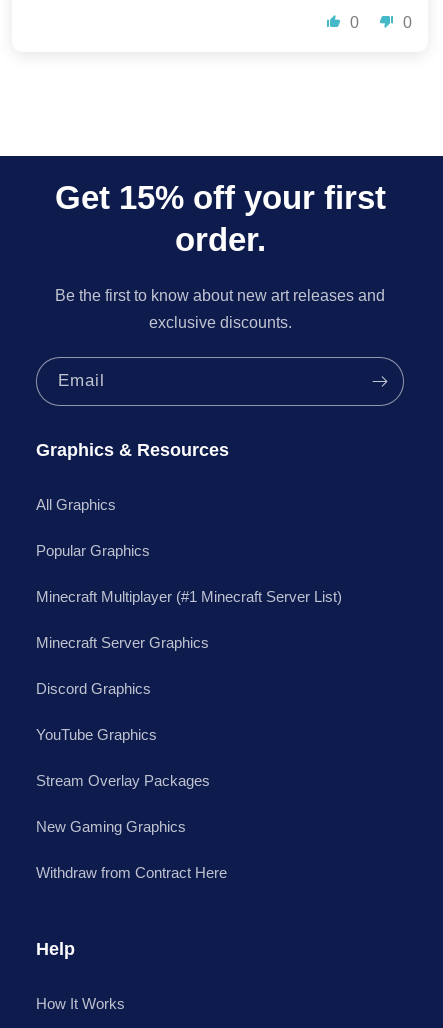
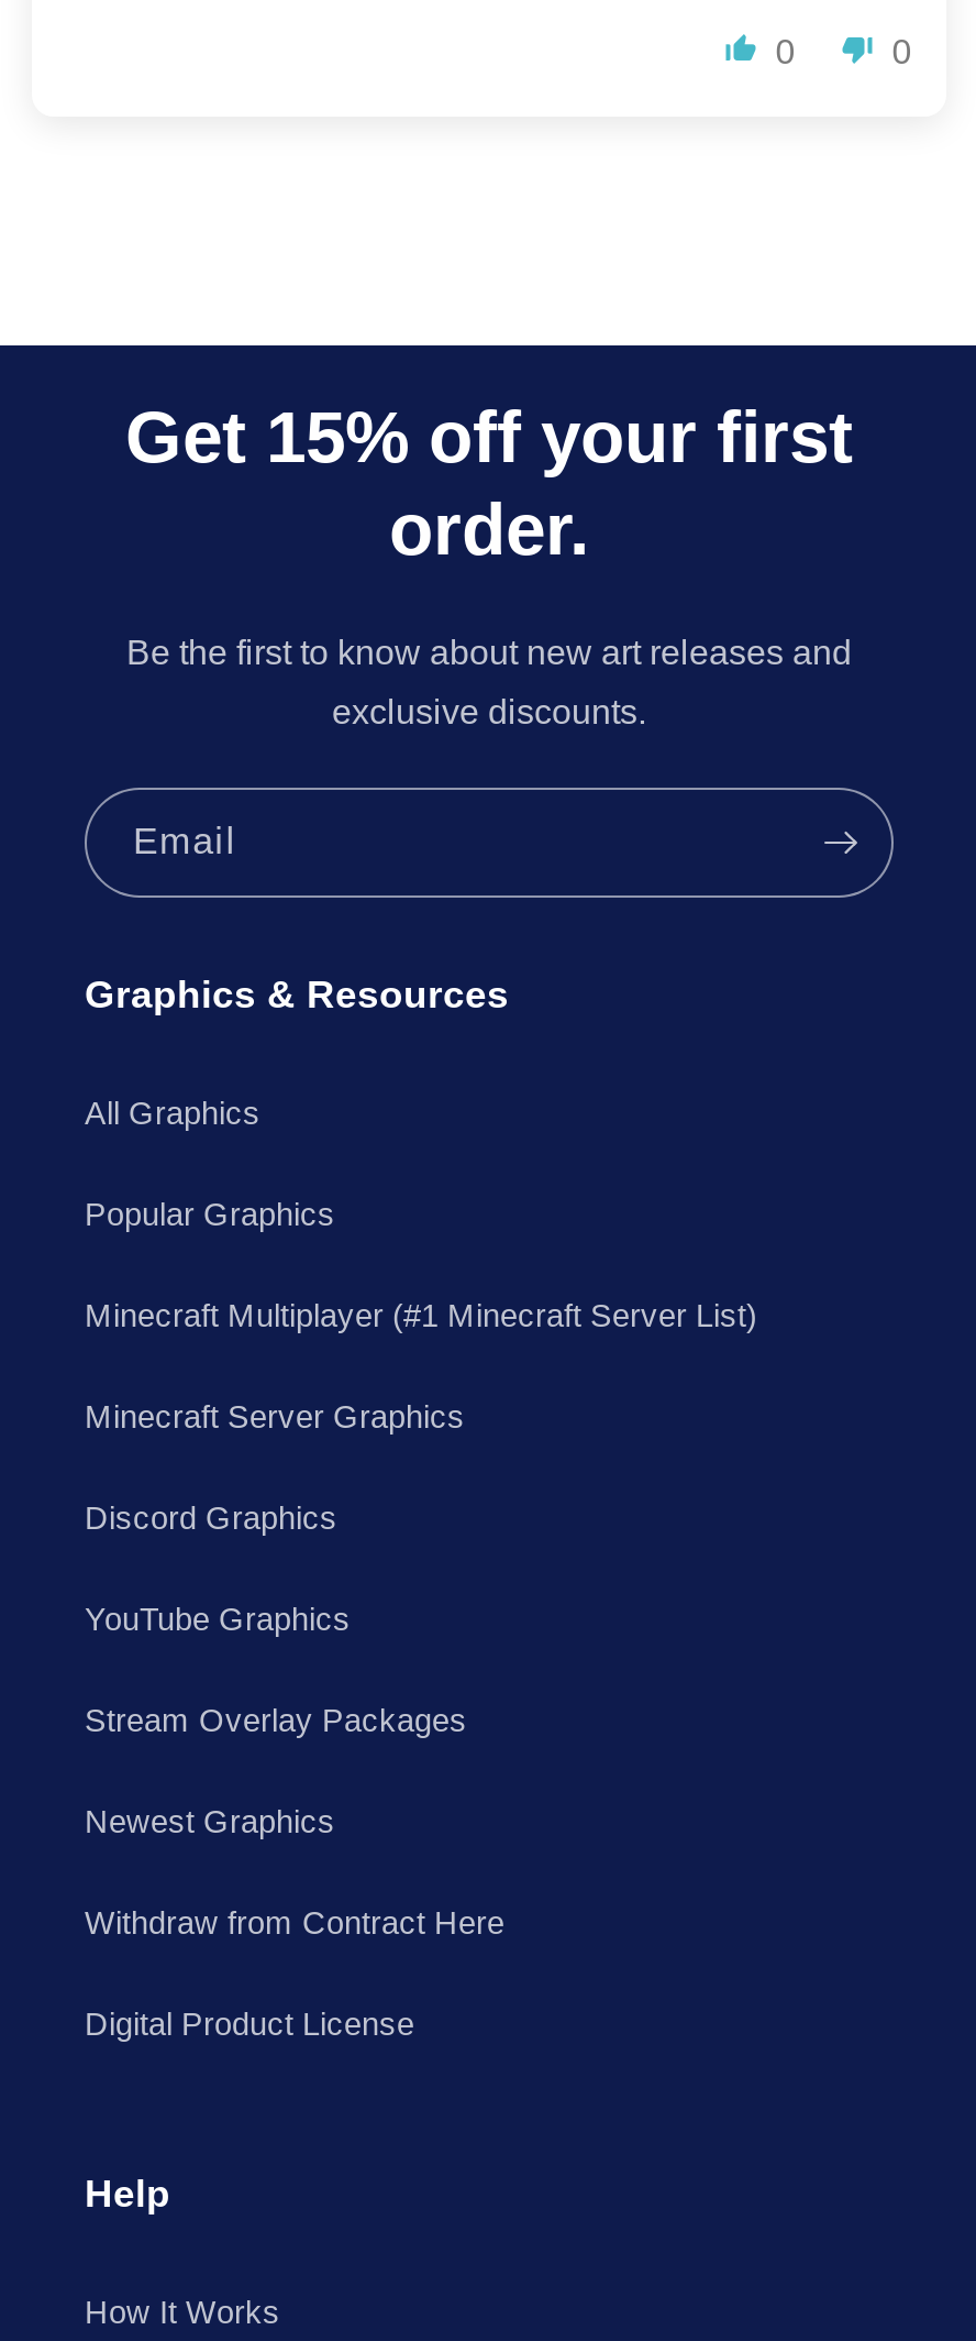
[36,819,186,835] New Gaming Graphics -> [85,1804,335,1840] Newest Graphics
none -> [85,2007,414,2042] Digital Product License

